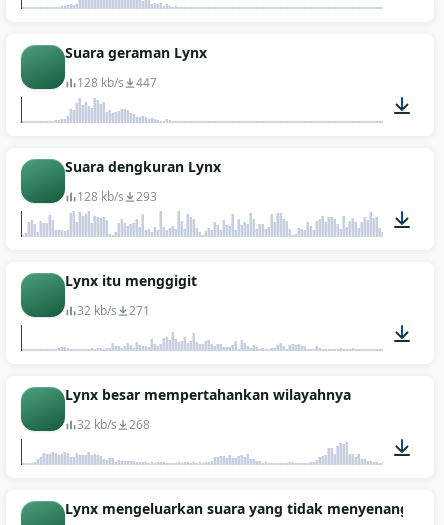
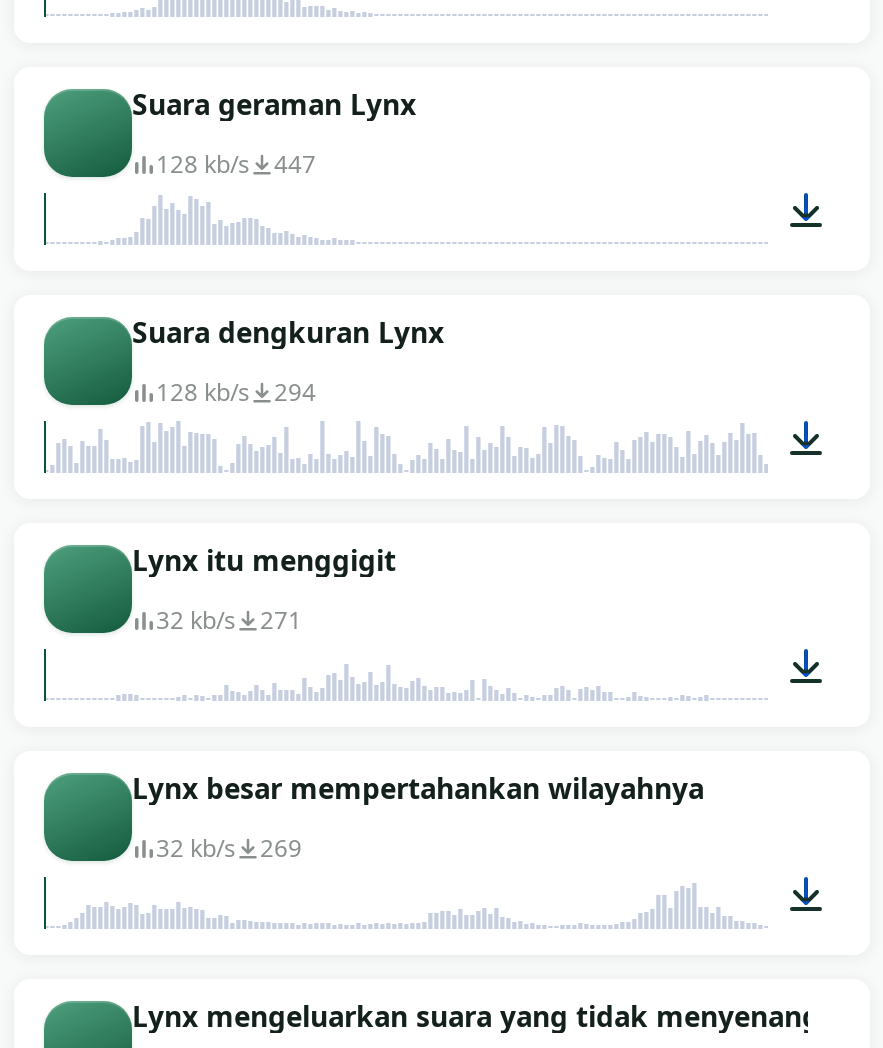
[77,188,157,205] 128 kb/s 293 -> [156,375,316,409] 128 kb/s 294
[77,416,150,433] 32 kb/s 268 -> [156,831,302,865] 32 kb/s 269

